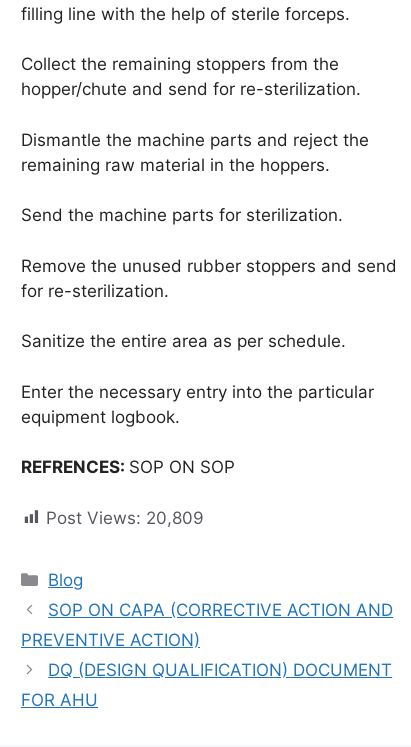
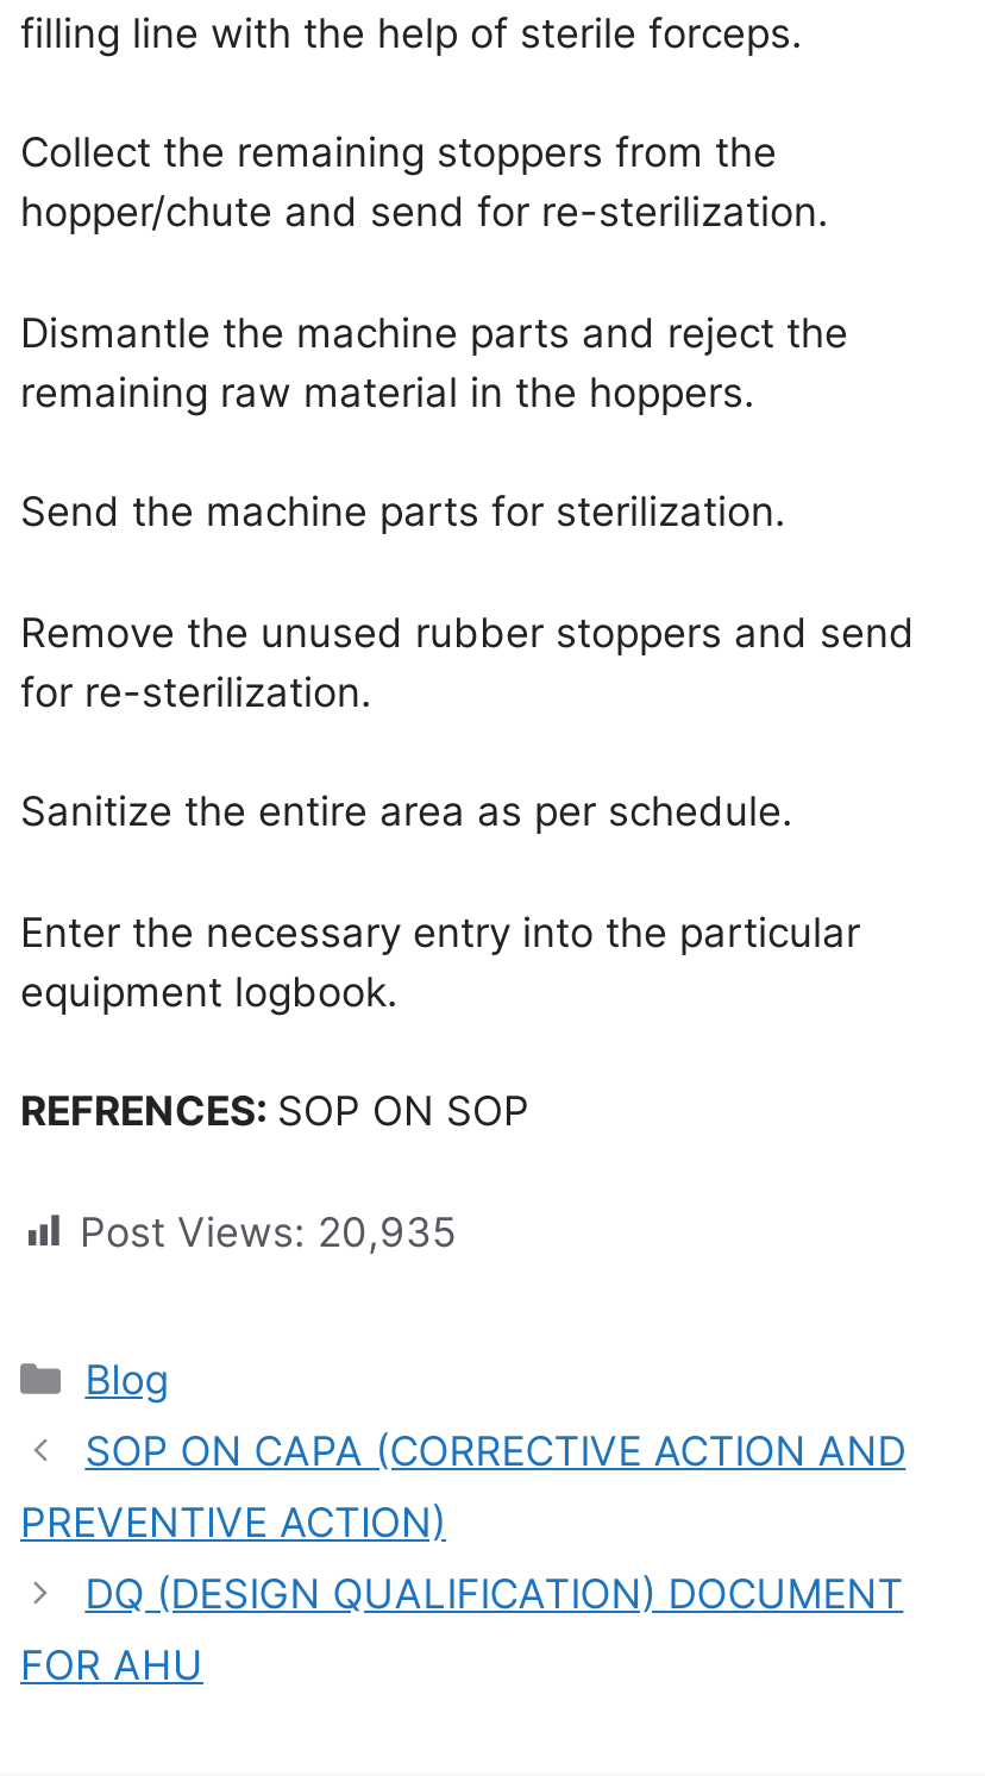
[46,507,204,527] Post Views: 20,809 -> [80,1207,456,1255] Post Views: 20,935

